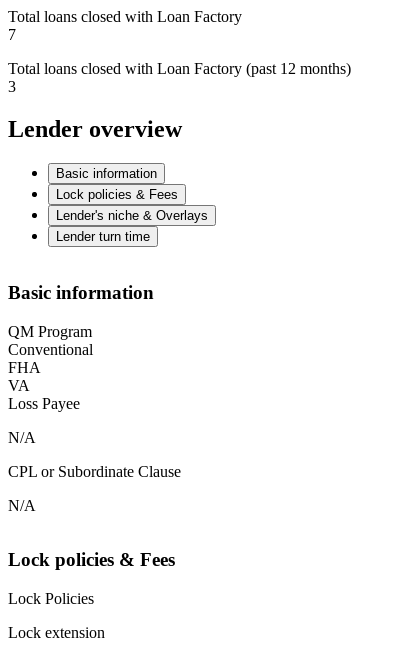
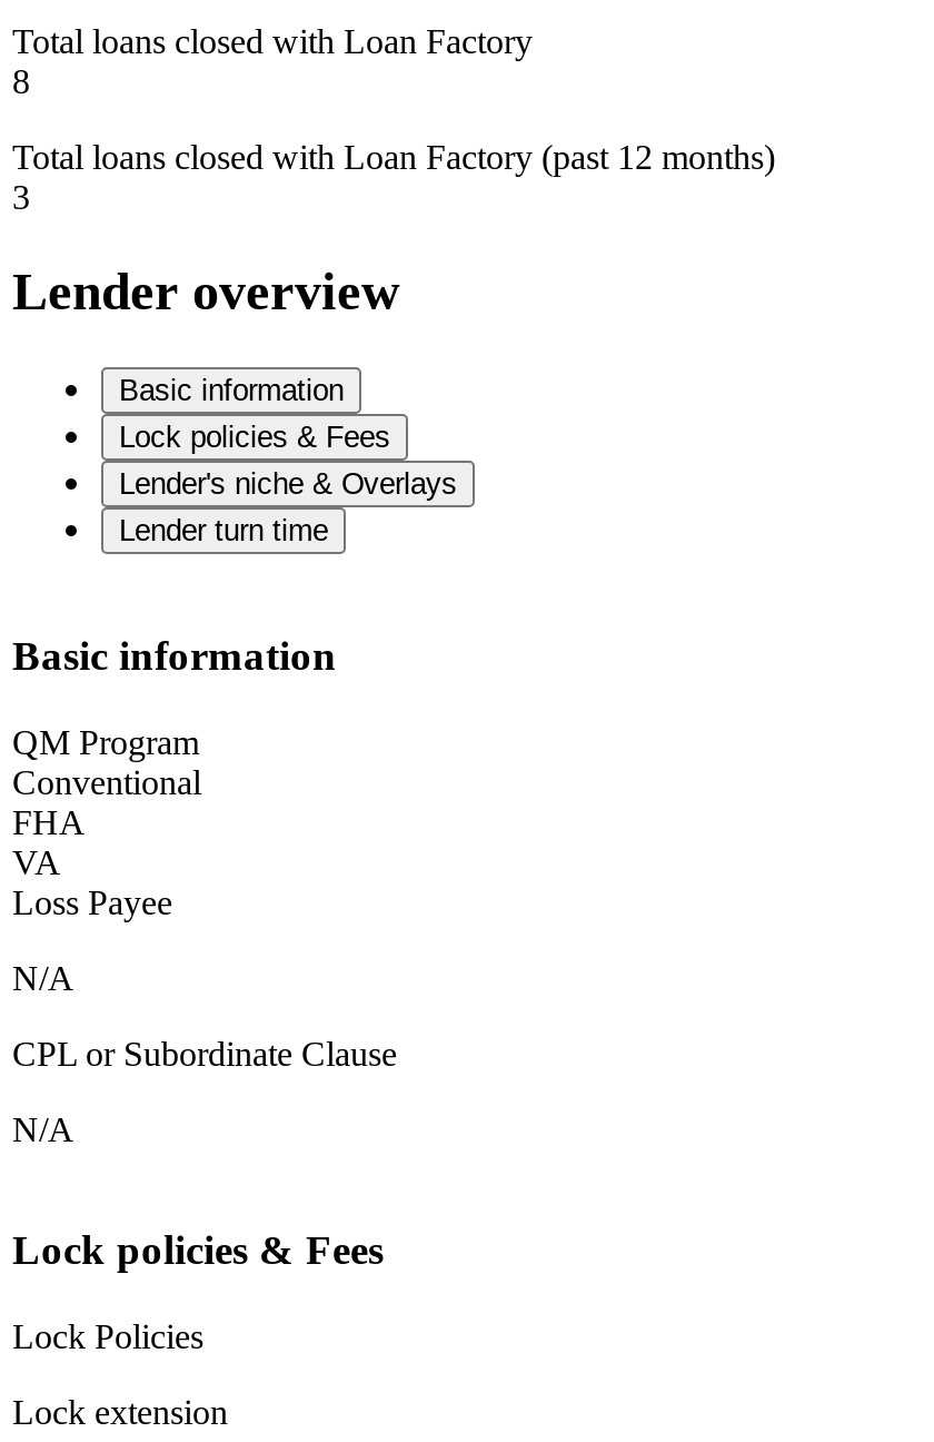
[8,26,16,43] 7 -> [12,63,30,101] 8

